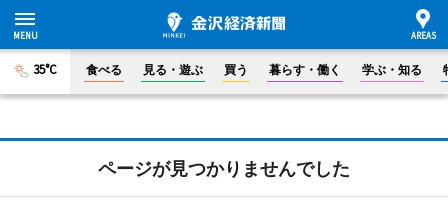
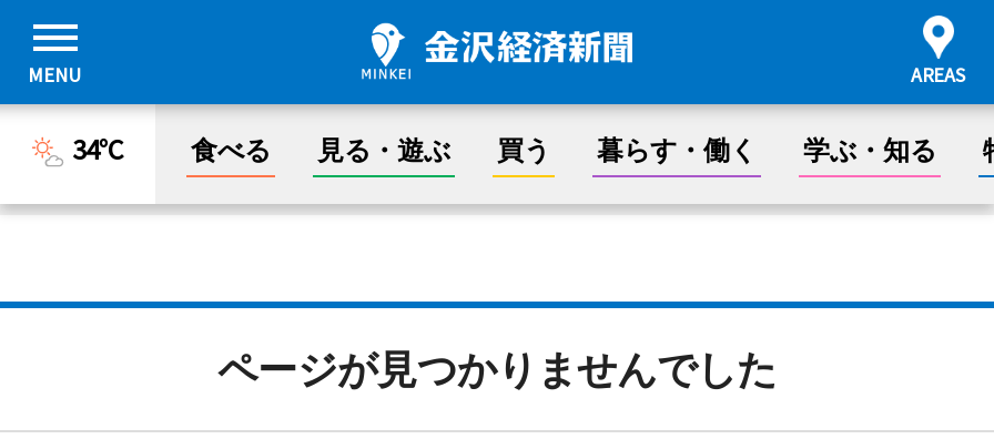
[32,61,56,78] 35°C -> [72,132,125,170] 34°C

